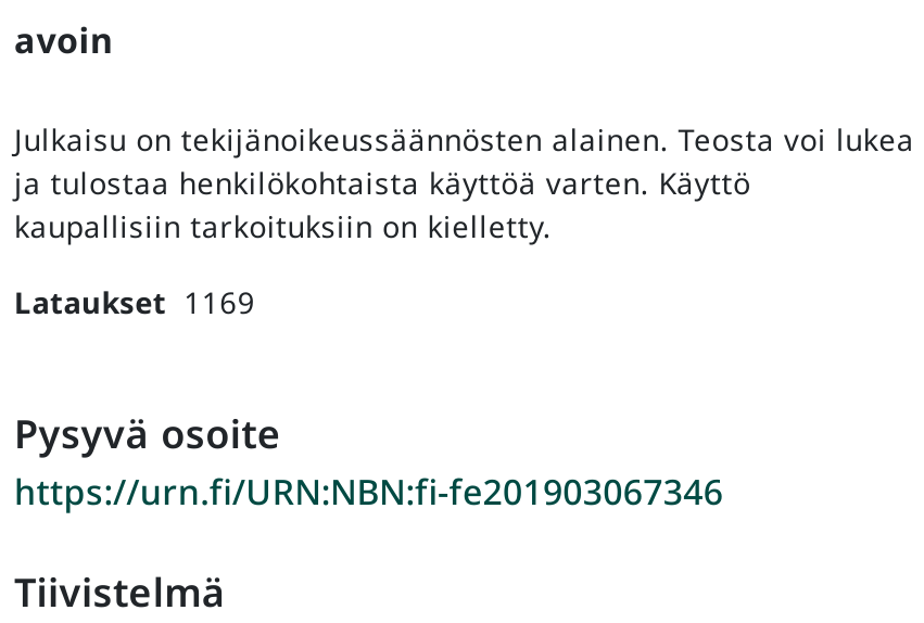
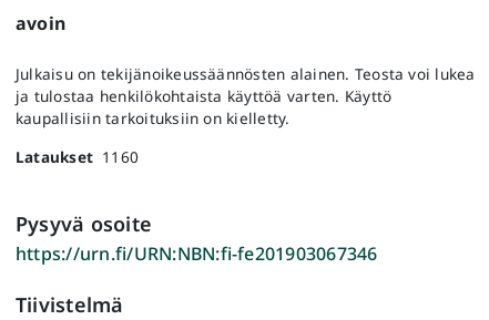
[14,282,255,323] Lataukset 1169 -> [16,146,139,167] Lataukset 1160

